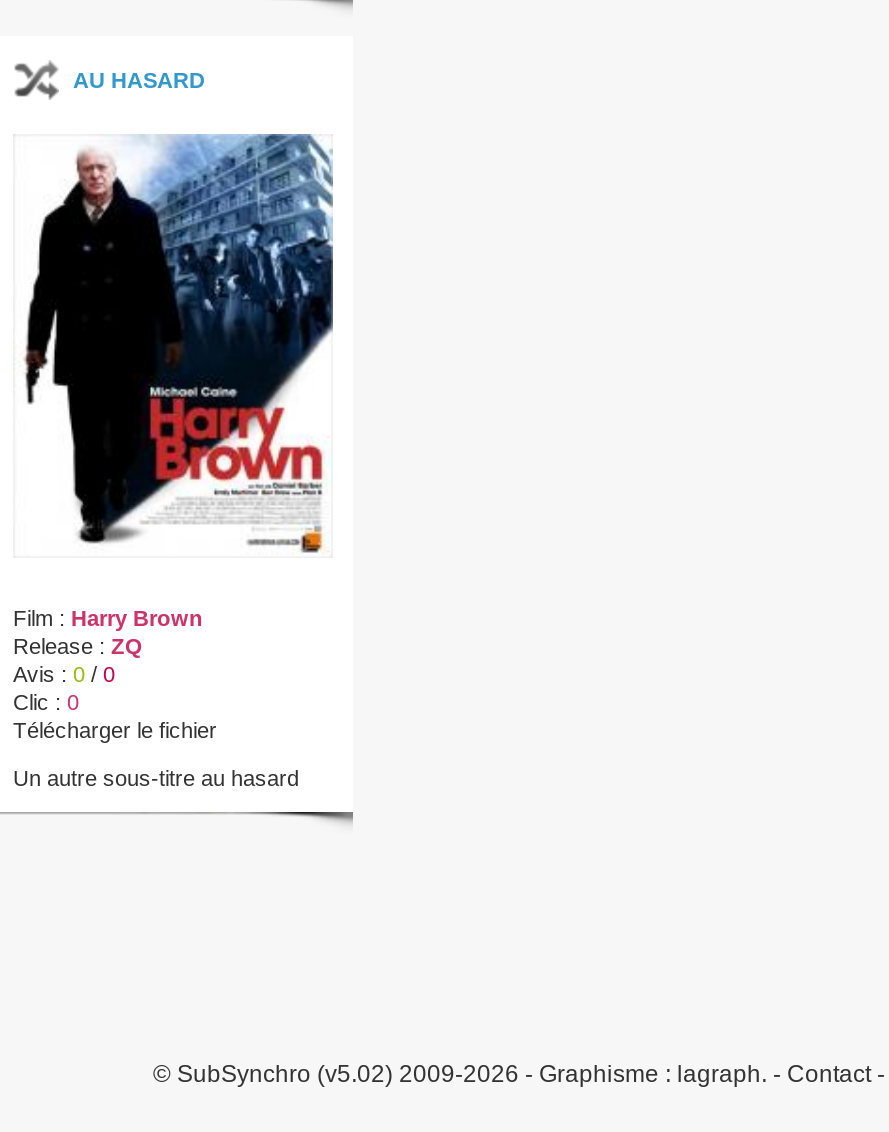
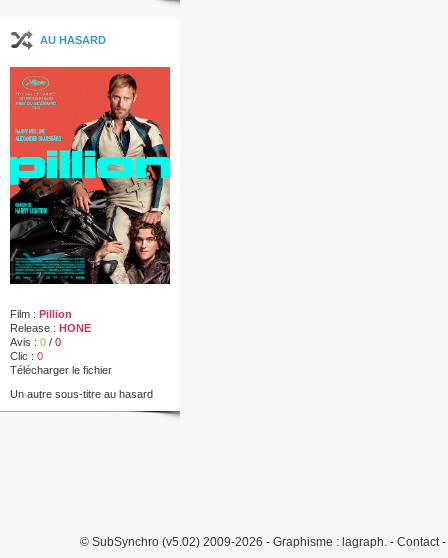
[13,132,335,658] [image] | Film : Harry Brown | Release : ZQ -> [9,66,171,334] [image] | Film : Pillion | Release : HONE

